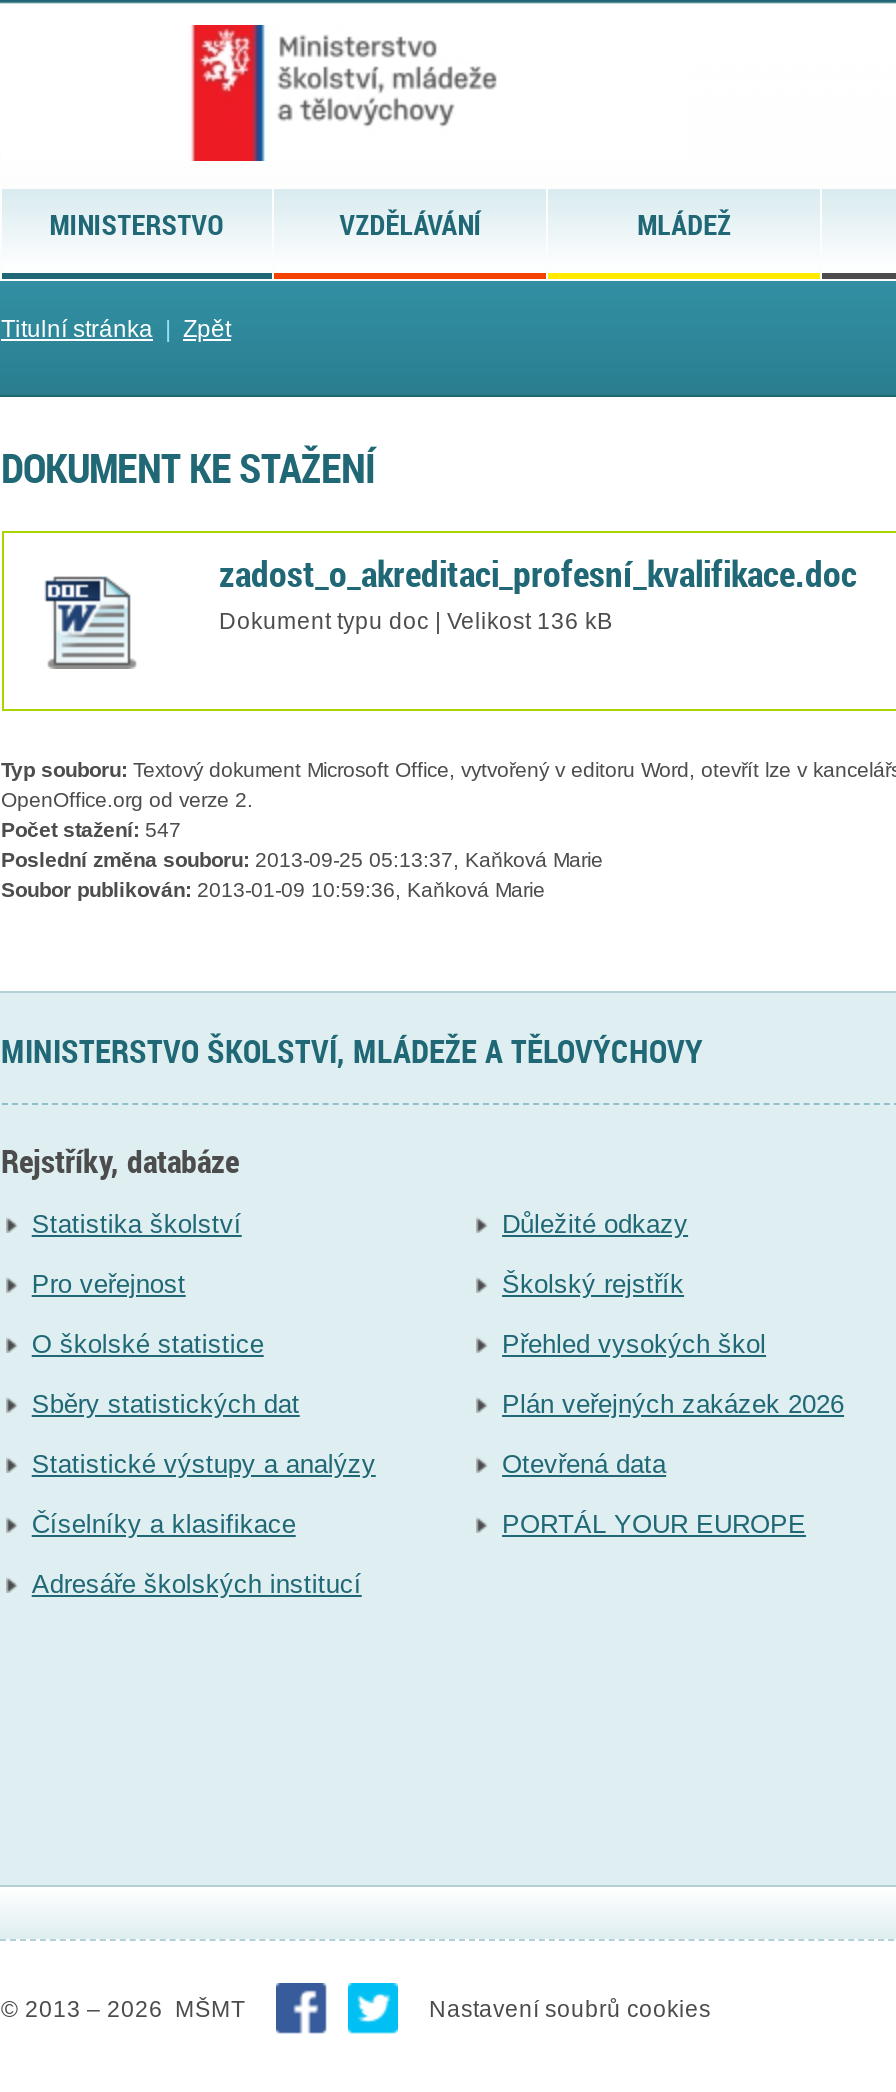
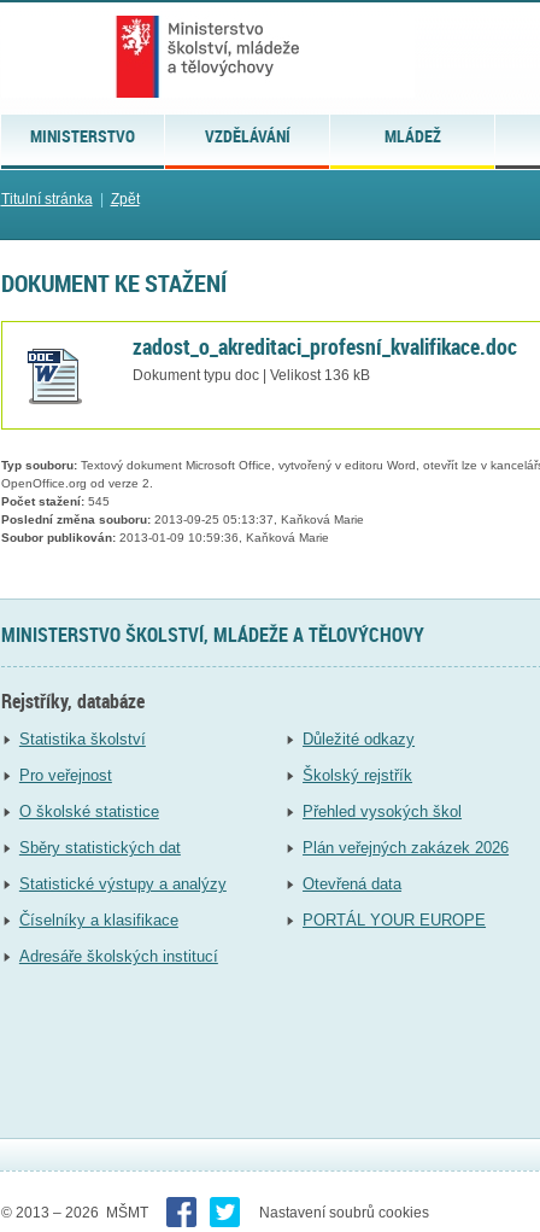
[1,820,181,842] Počet stažení: 547 -> [1,495,109,509] Počet stažení: 545

